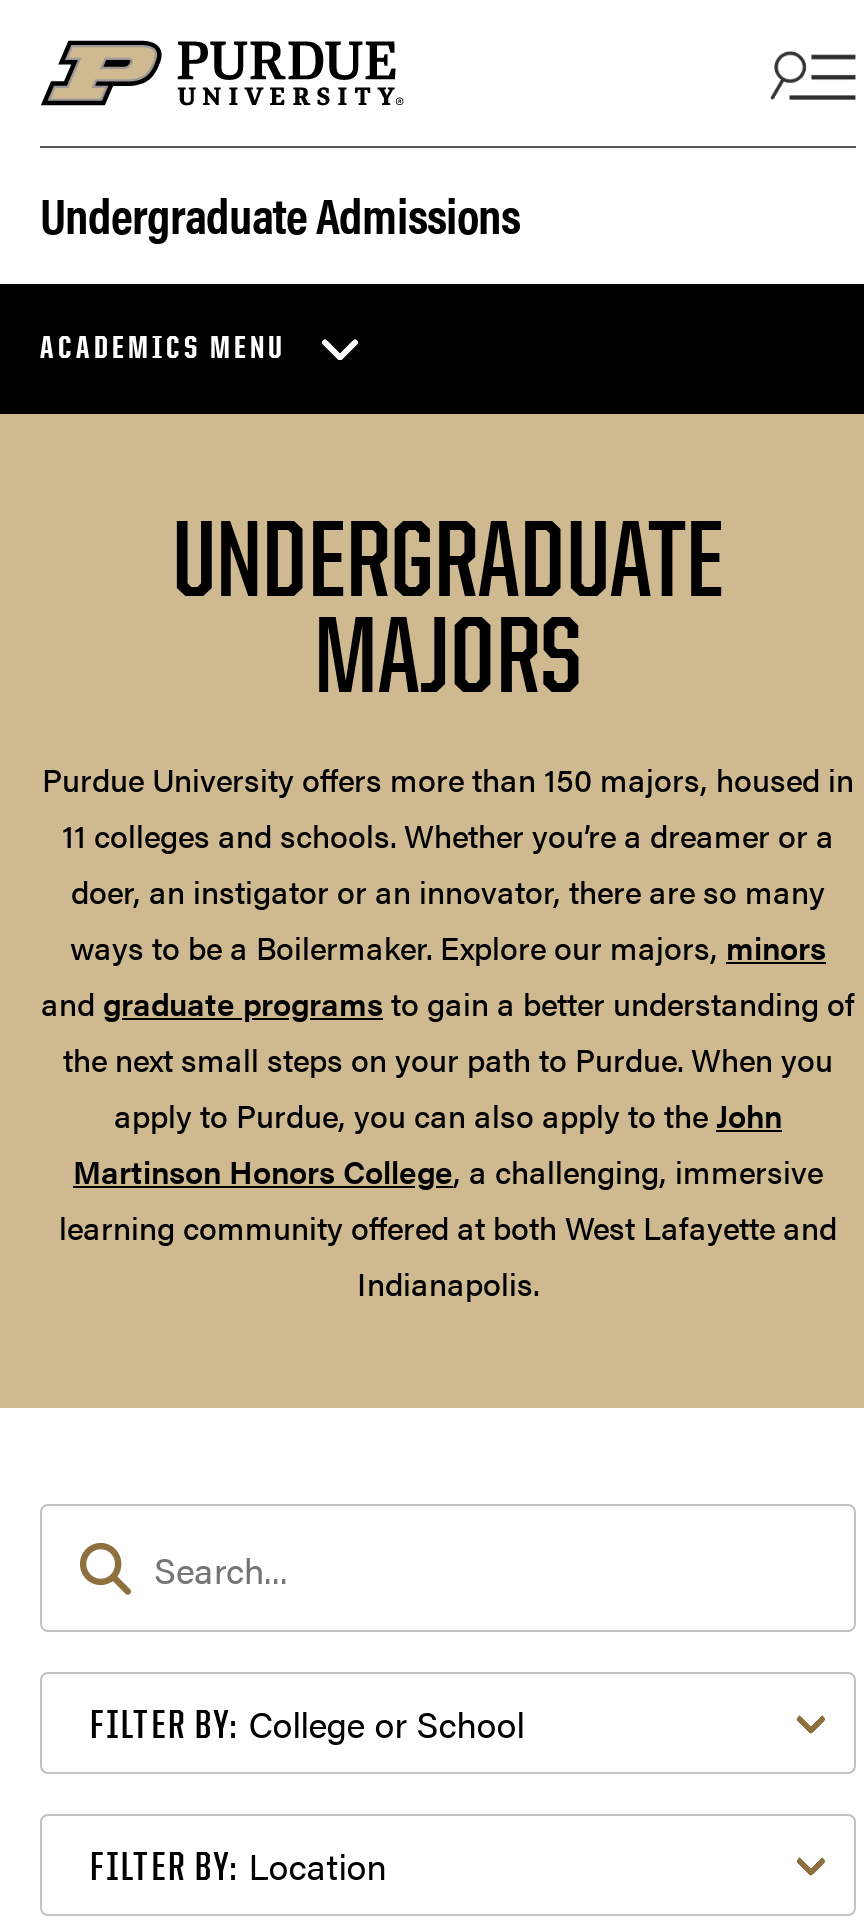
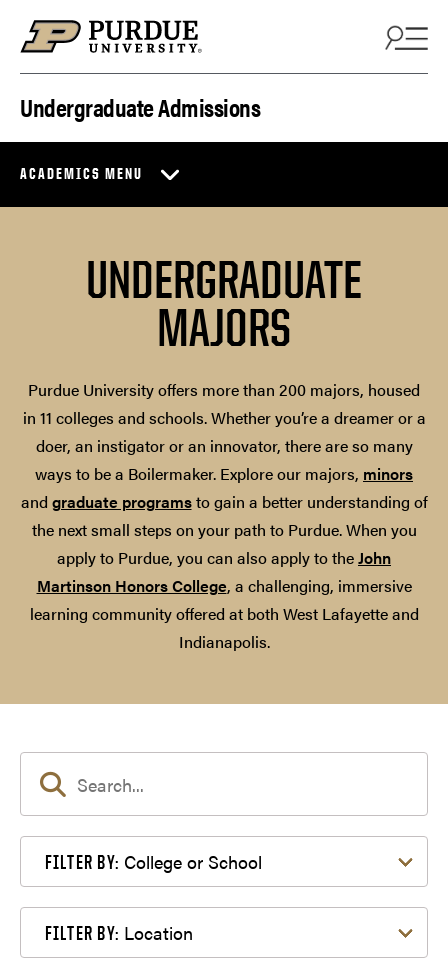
[42,756,854,858] Purdue University offers more than 150 majors, housed in | 11 colleges and schools. Whether you’re a dreamer or a -> [22,378,425,429] Purdue University offers more than 200 majors, housed | in 11 colleges and schools. Whether you’re a dreamer or a

